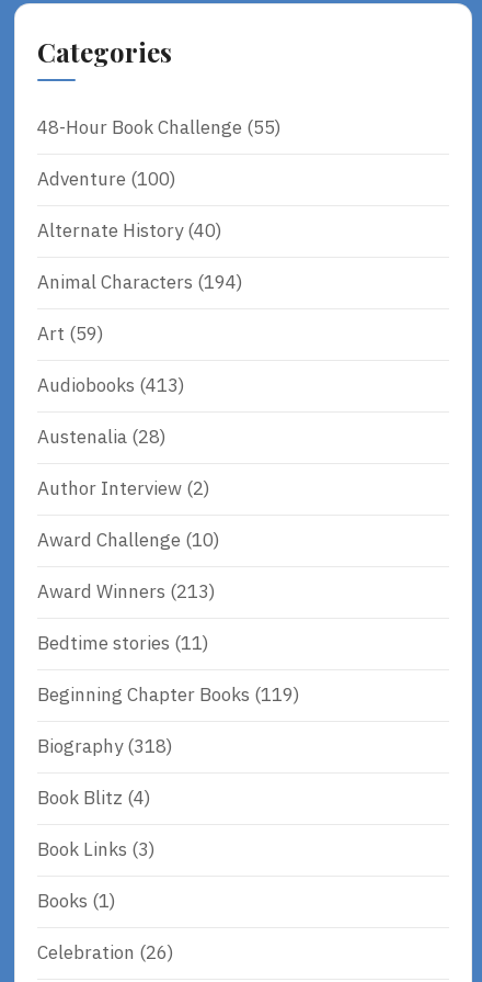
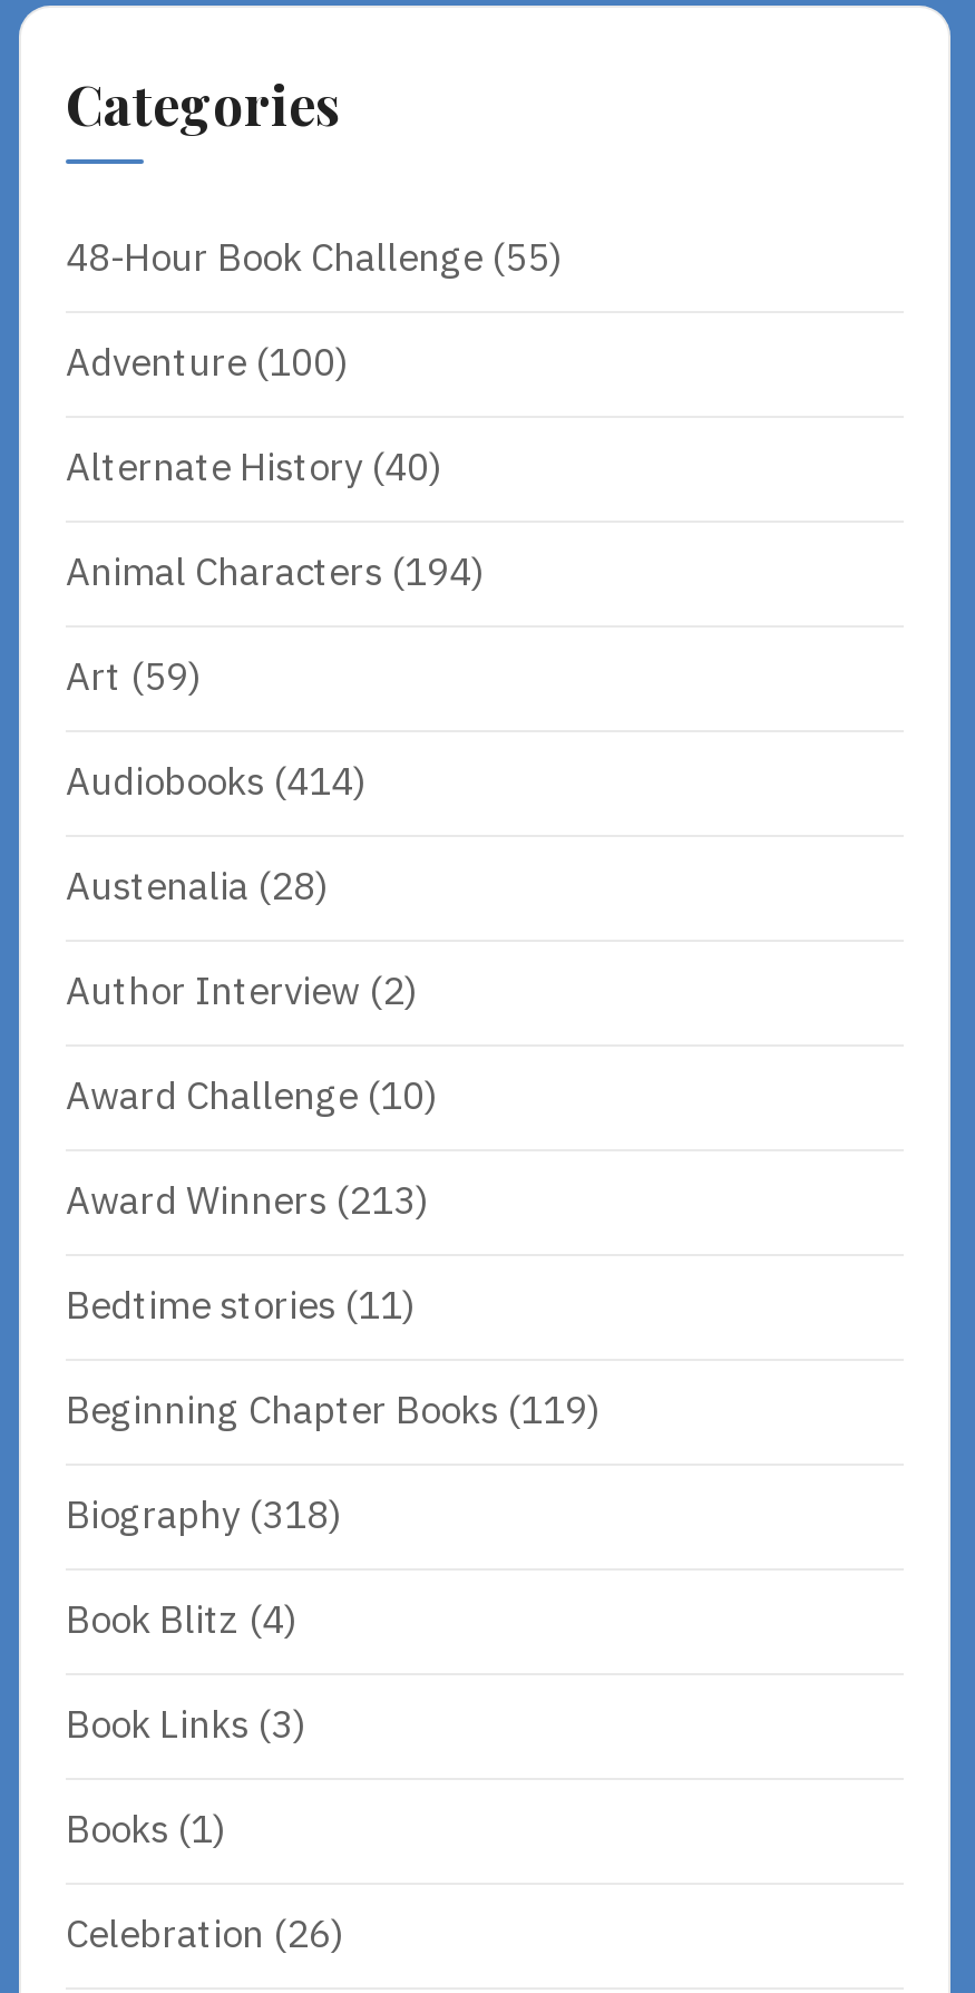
[37,373,185,398] Audiobooks (413) -> [66,758,367,807] Audiobooks (414)

